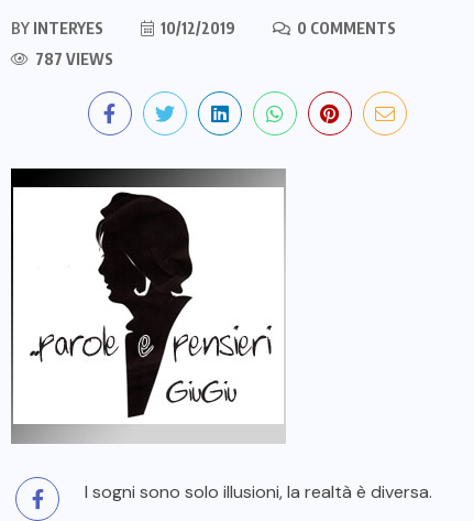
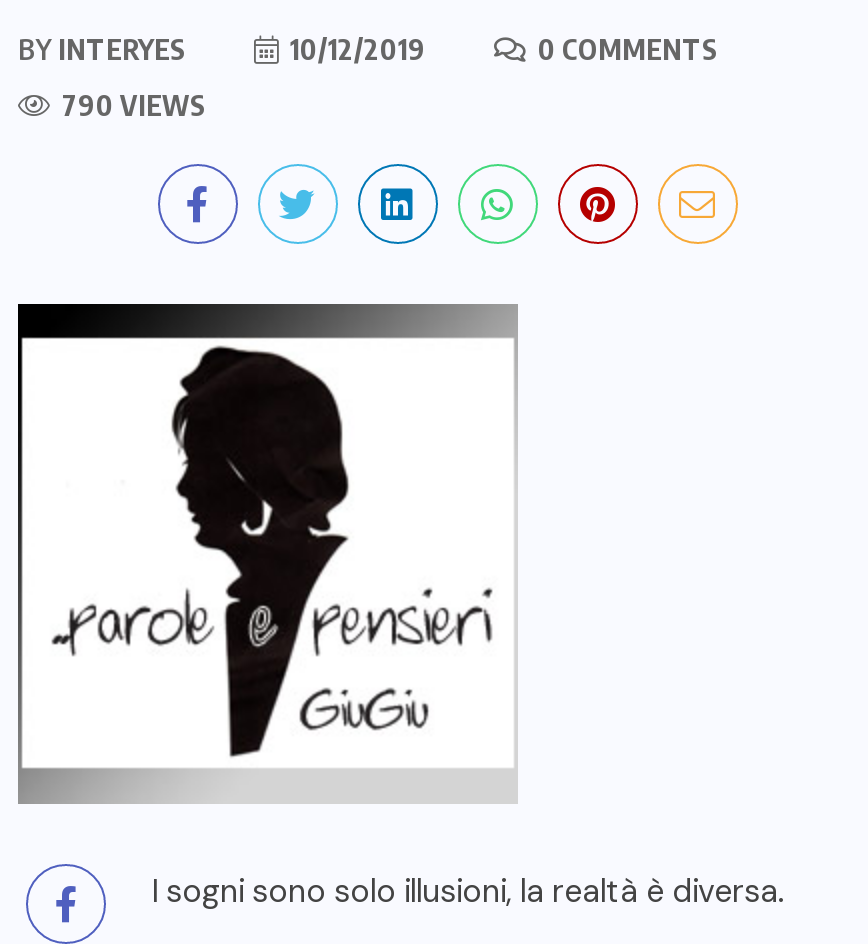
[32,49,113,68] 787 VIEWS -> [56,87,206,121] 790 VIEWS

